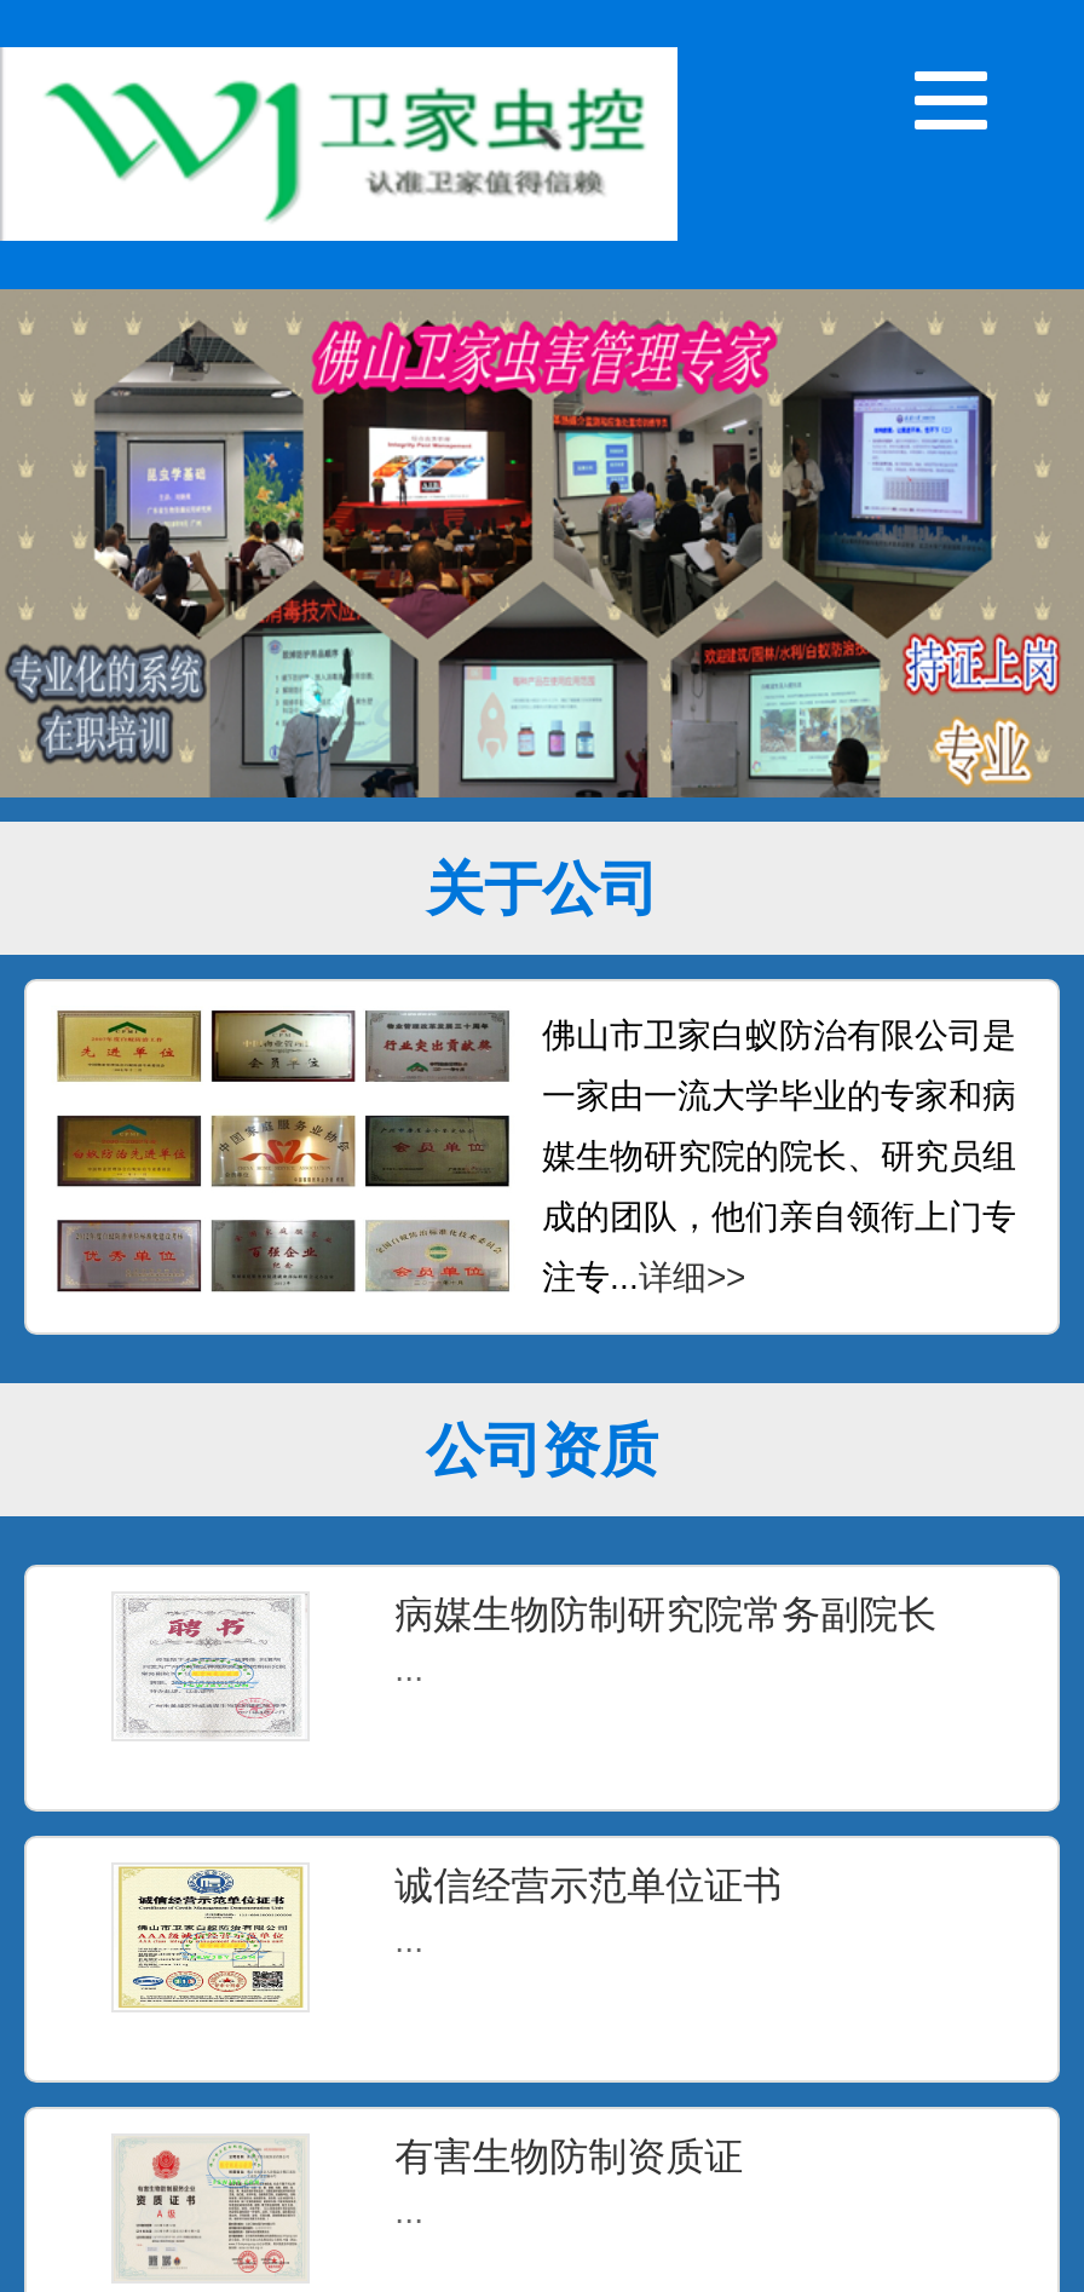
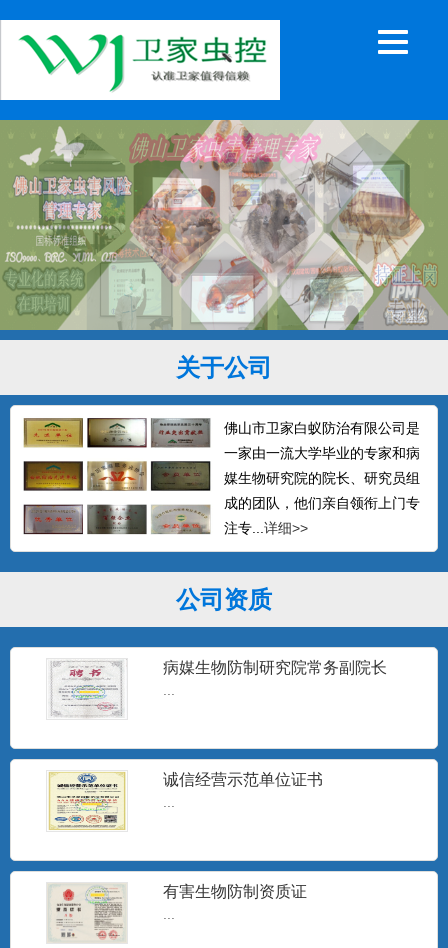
[7,289,1077,800] [image] -> [3,120,445,331] [image]

